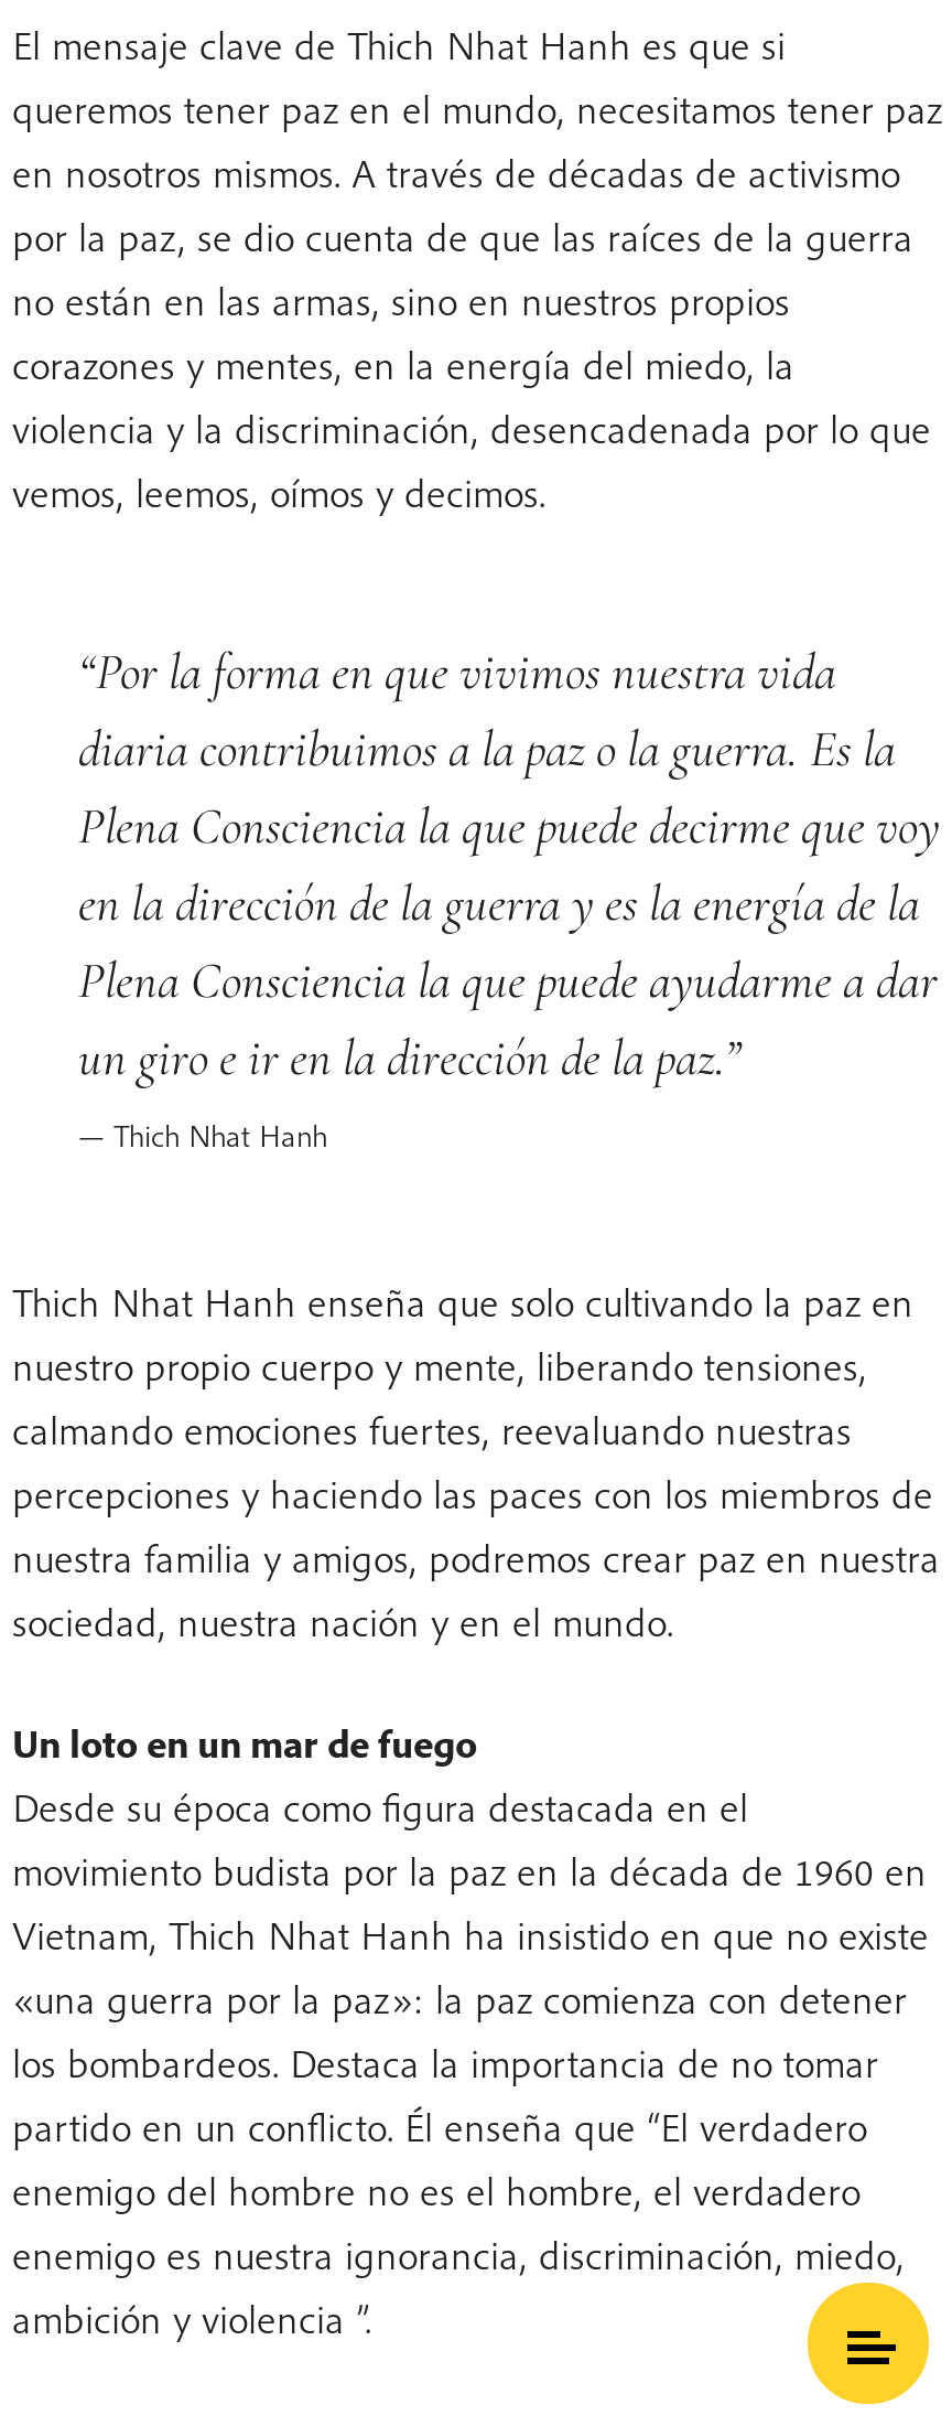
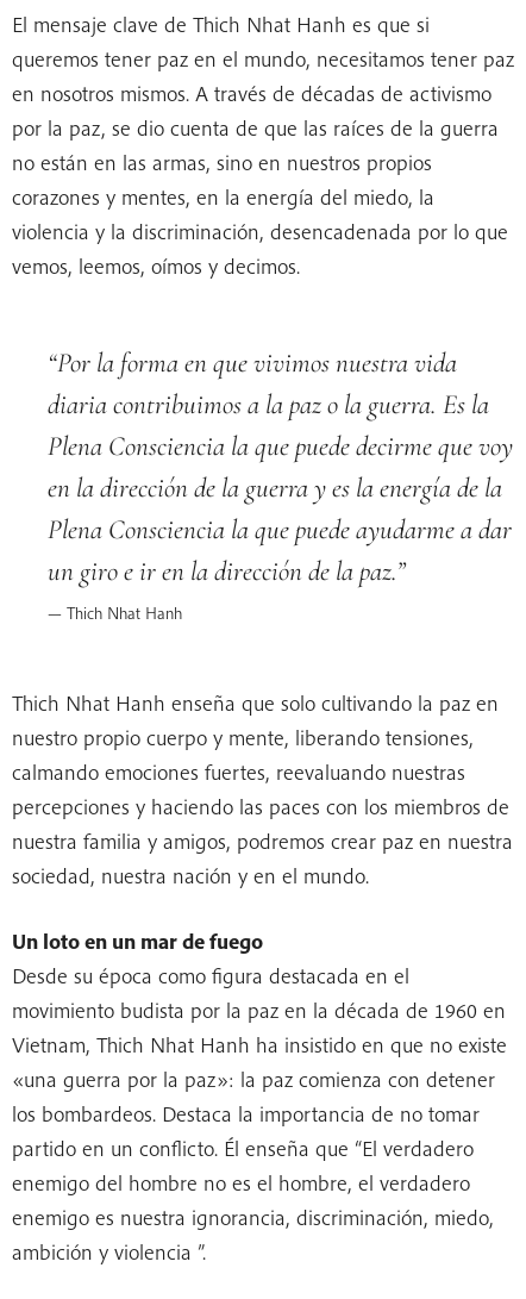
[805,2285,931,2406] [image] -> none

